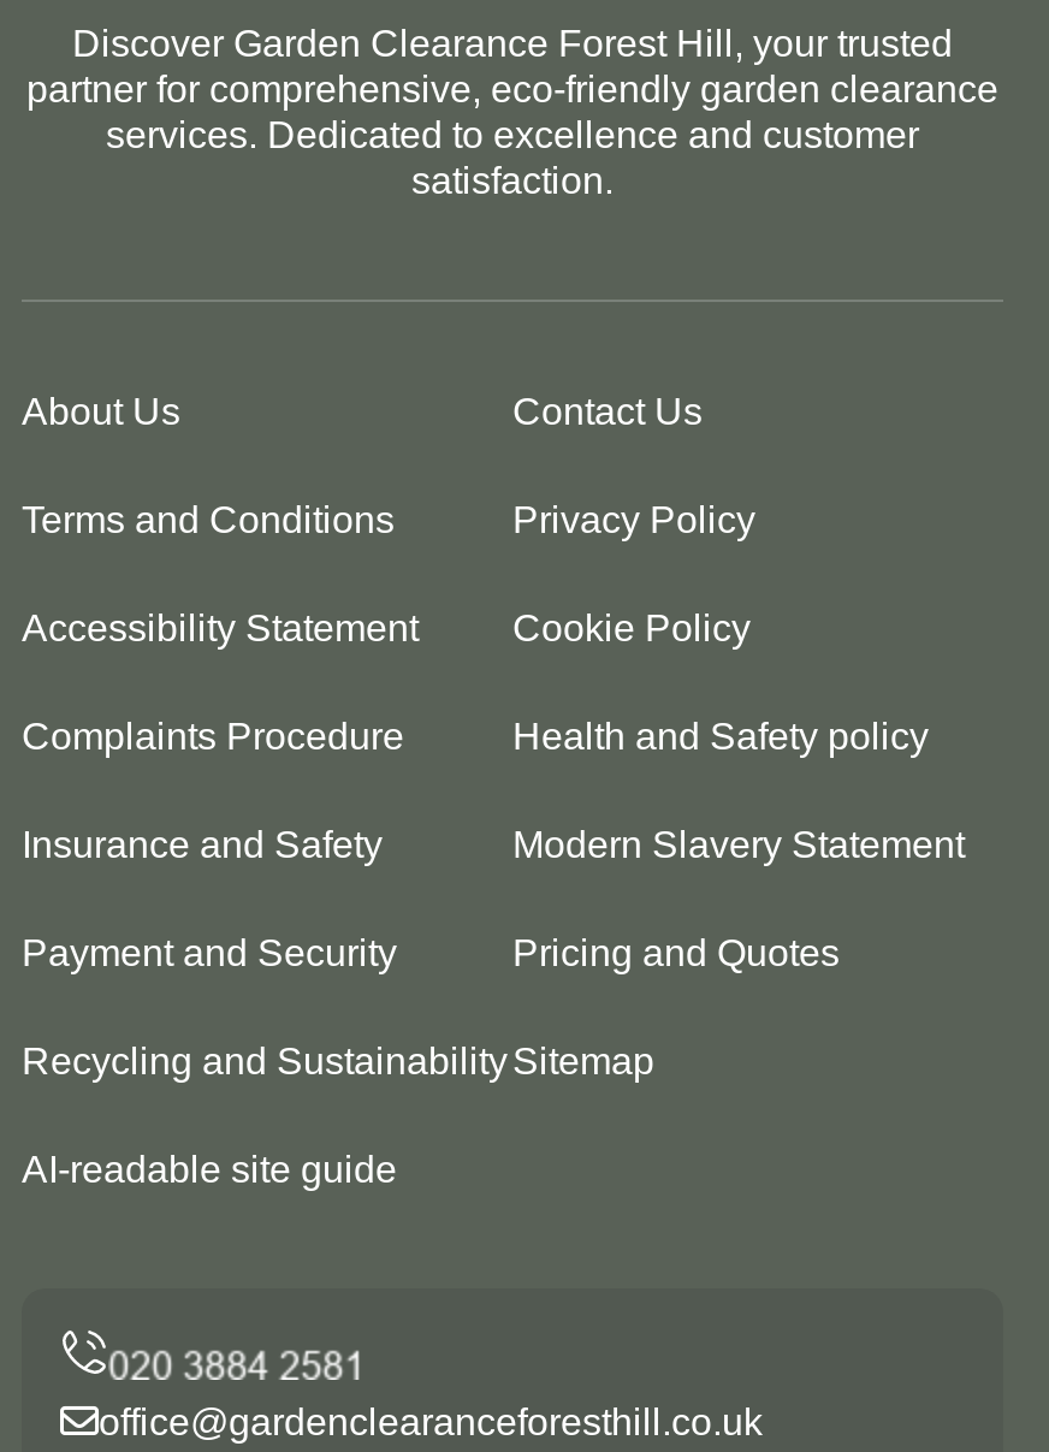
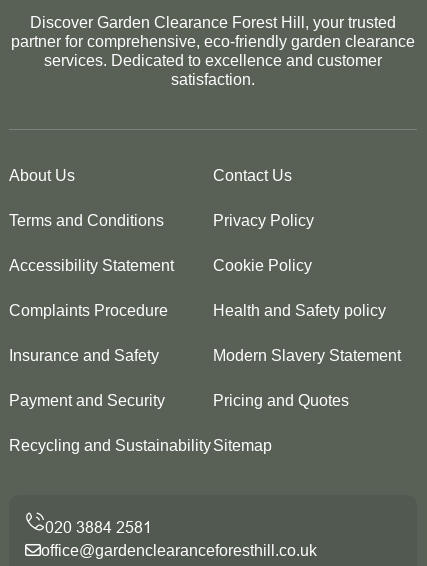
[22,1148,397,1189] AI-readable site guide -> none

